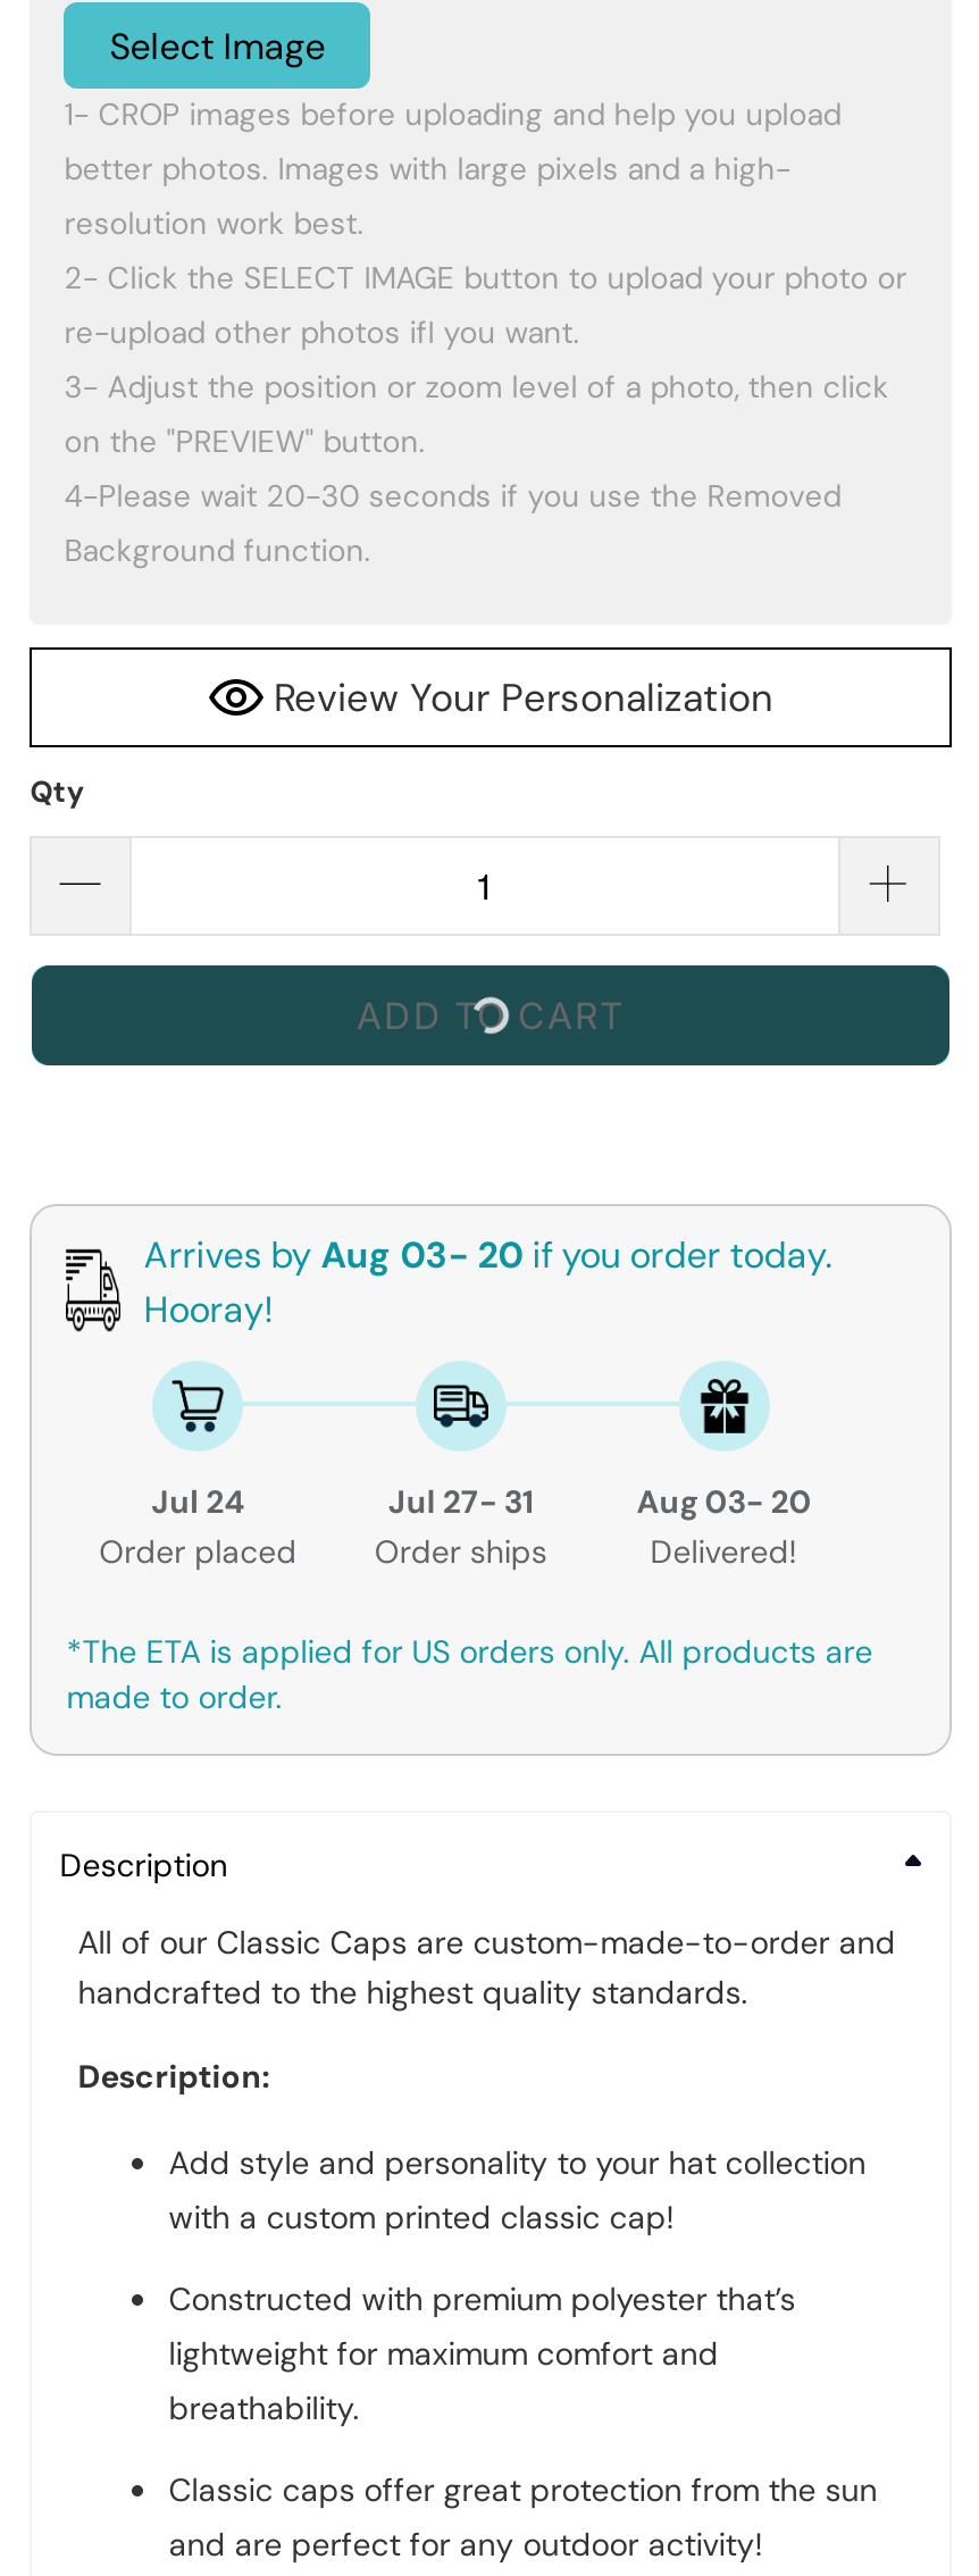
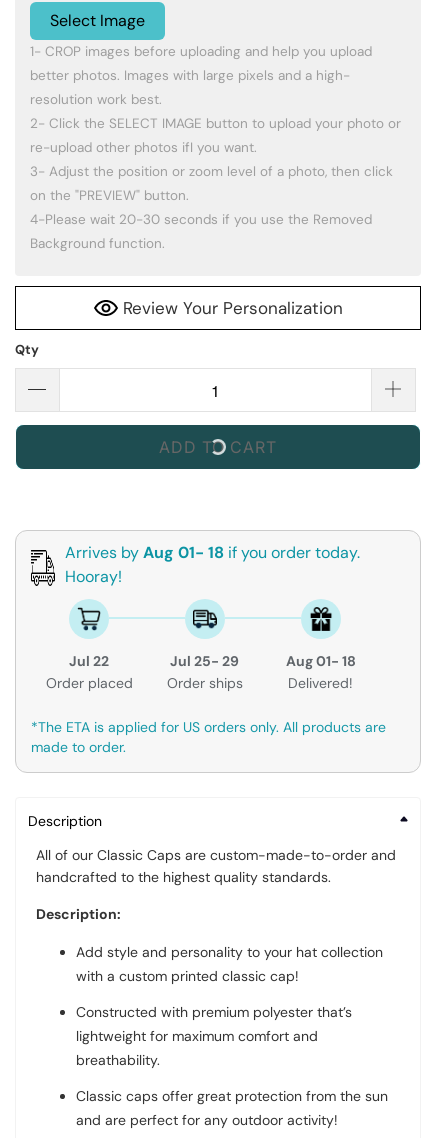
[144,1230,832,1278] Arrives by Aug 03- 20 if you order today. -> [65,542,360,563] Arrives by Aug 01- 18 if you order today.
[151,1480,244,1521] Jul 24 -> [69,652,109,670] Jul 22
[388,1480,534,1521] Jul 27- 31 -> [170,652,239,670] Jul 25- 29
[636,1480,811,1521] Aug 03- 20 -> [286,652,356,670] Aug 01- 18

